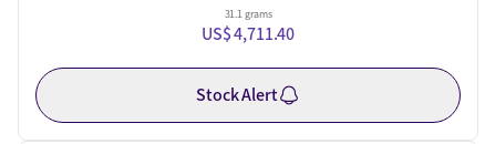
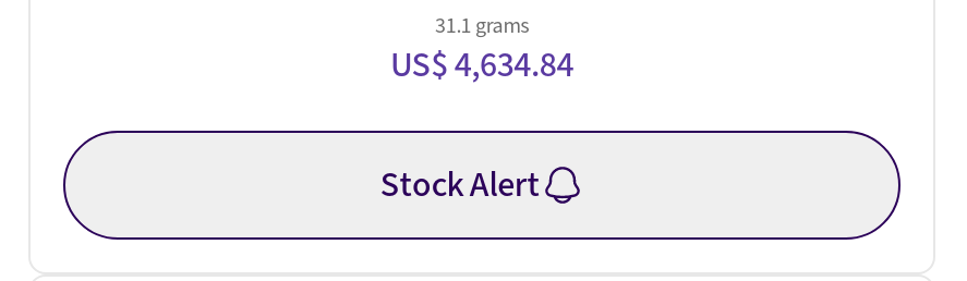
[202,22,295,46] US$ 4,711.40 -> [390,42,573,88] US$ 4,634.84

